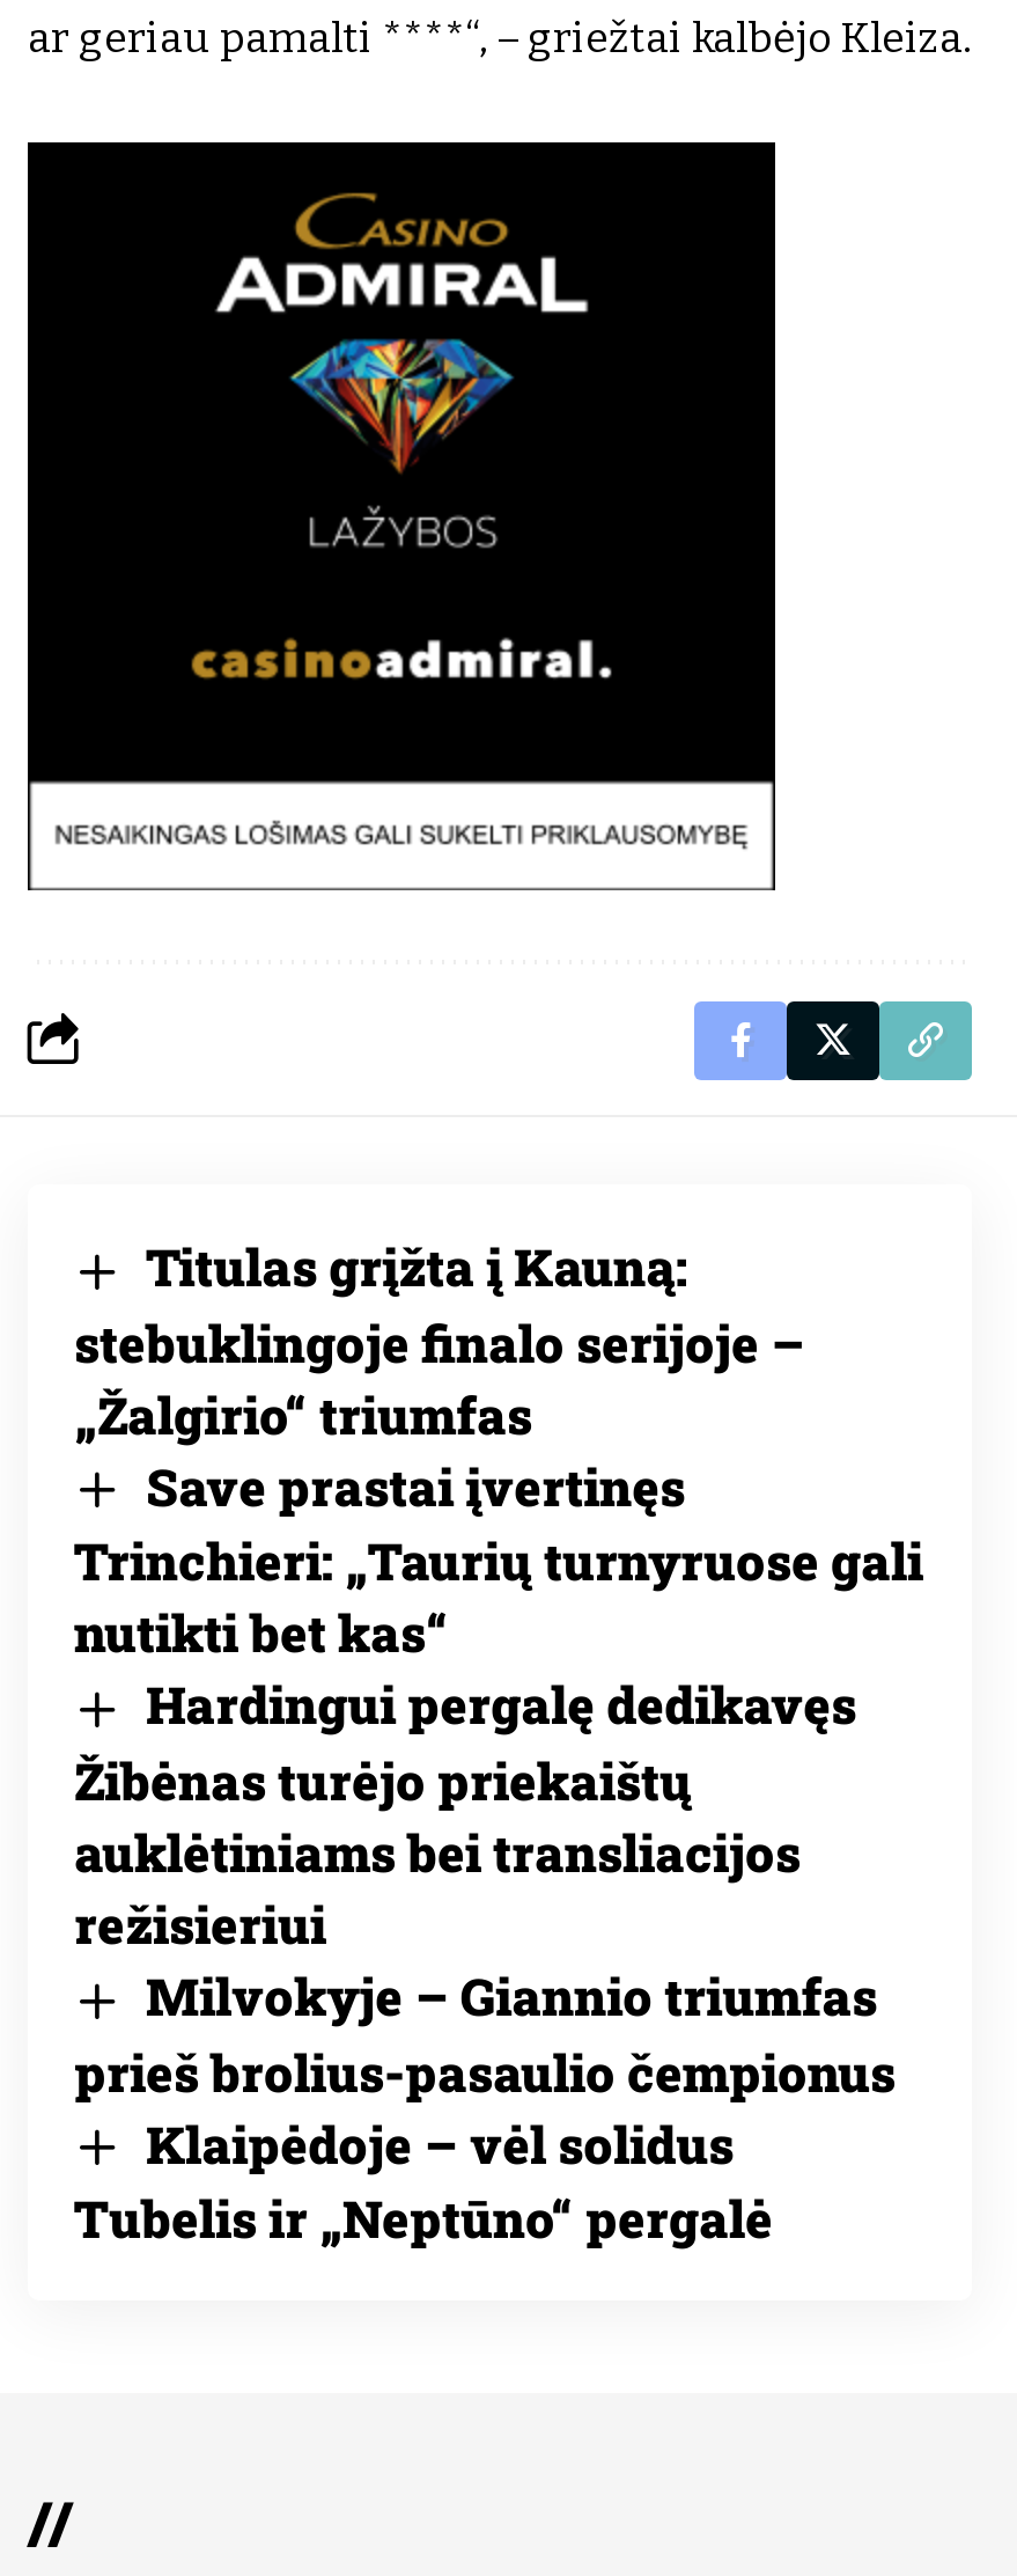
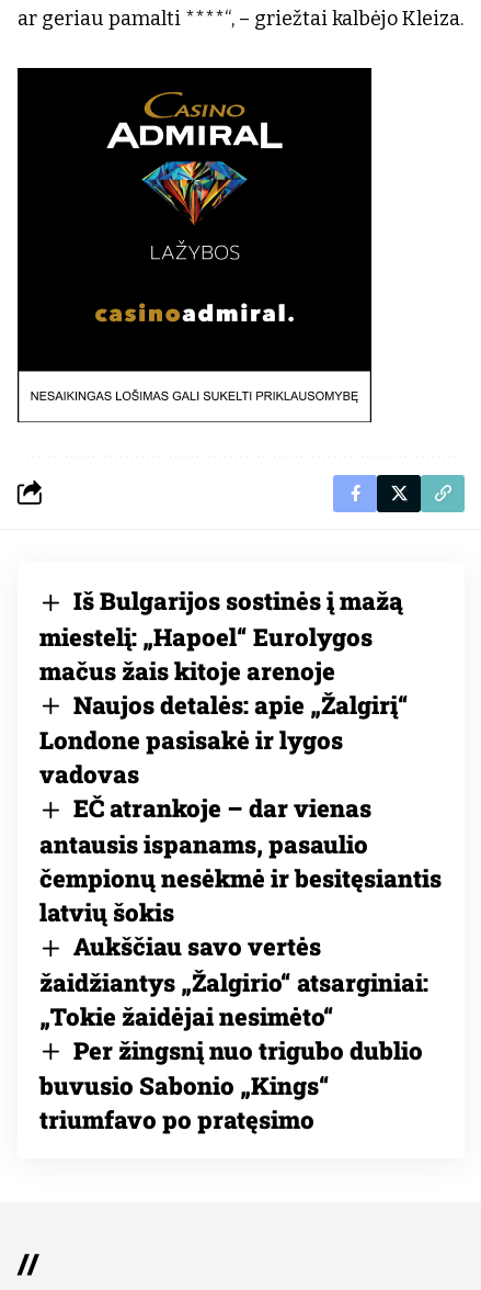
[74,1233,923,2253] Titulas grįžta į Kauną: | stebuklingoje finalo serijoje – | „Žalgirio“ triumfas | Save prastai įvertinęs | Trinchieri: „Taurių turnyruose gali | nutikti bet kas“ | Hardingui pergalę dedikavęs | Žibėnas turėjo priekaištų | auklėtiniams bei transliacijos | režisieriui | Milvokyje – Giannio triumfas | prieš brolius-pasaulio čempionus | Klaipėdoje – vėl solidus | Tubelis ir „Neptūno“ pergalė -> [39,585,442,1136] Iš Bulgarijos sostinės į mažą | miestelį: „Hapoel“ Eurolygos | mačus žais kitoje arenoje | Naujos detalės: apie „Žalgirį“ | Londone pasisakė ir lygos | vadovas | EČ atrankoje – dar vienas | antausis ispanams, pasaulio | čempionų nesėkmė ir besitęsiantis | latvių šokis | Aukščiau savo vertės | žaidžiantys „Žalgirio“ atsarginiai: | „Tokie žaidėjai nesimėto“ | Per žingsnį nuo trigubo dublio | buvusio Sabonio „Kings“ | triumfavo po pratęsimo

